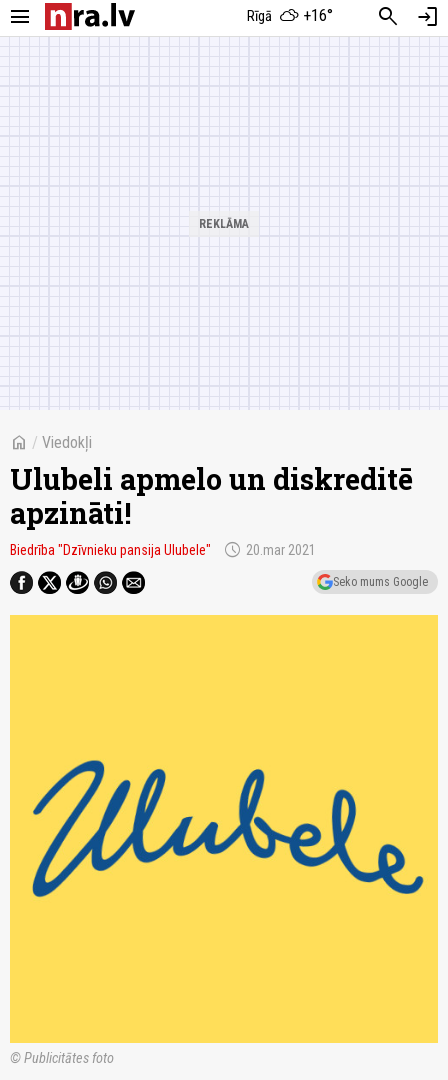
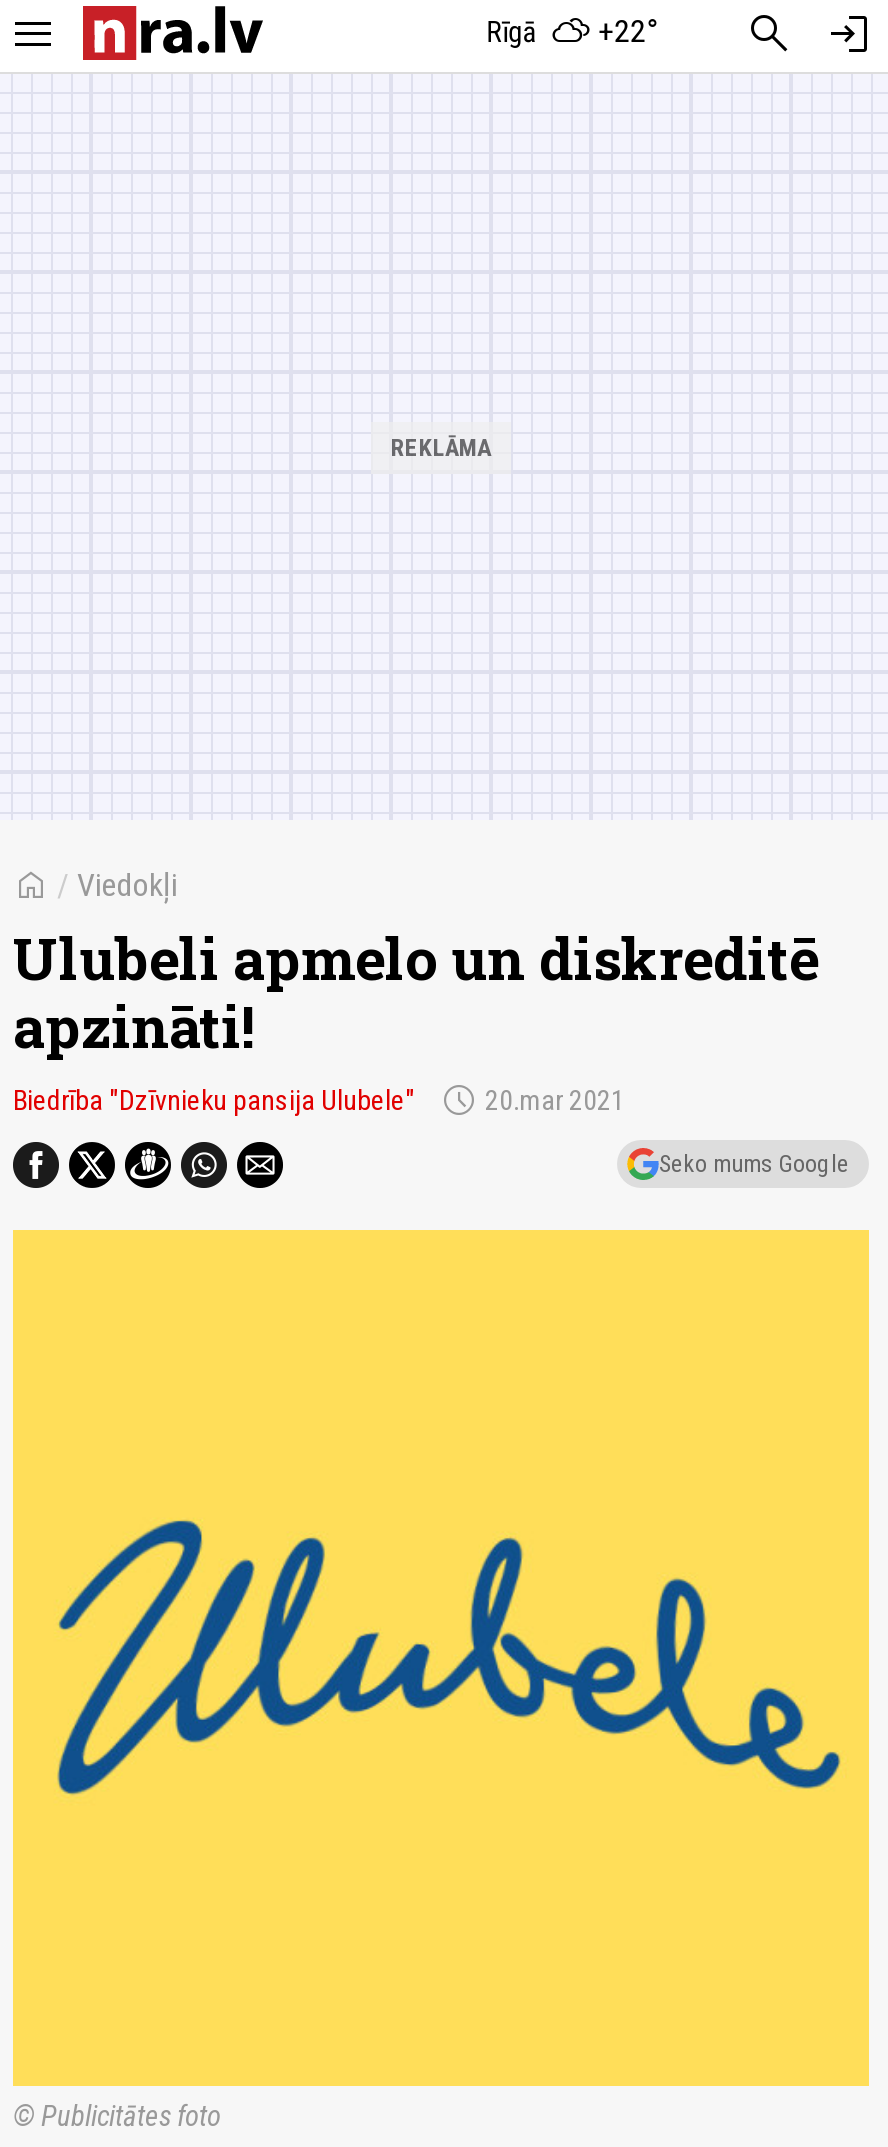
[247,6,333,25] Rīgā +16° -> [487,12,659,50] Rīgā +22°

